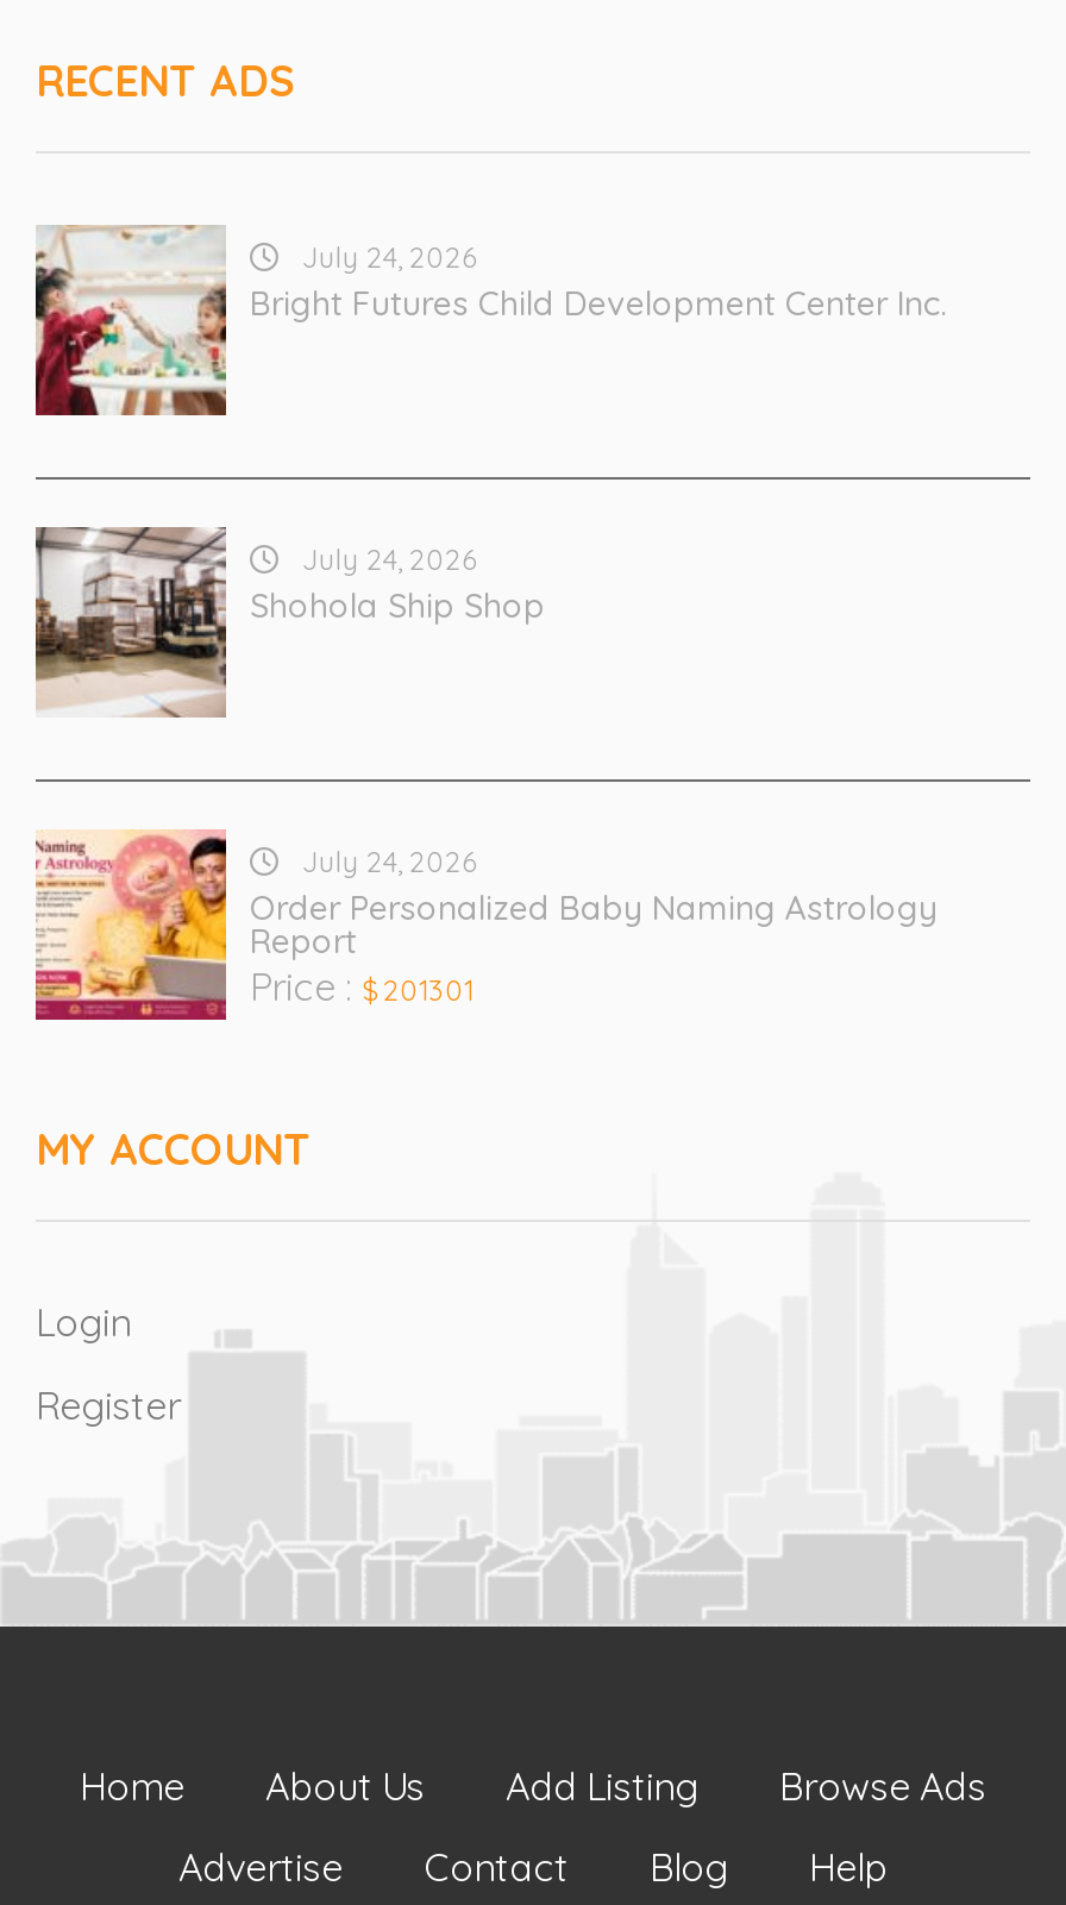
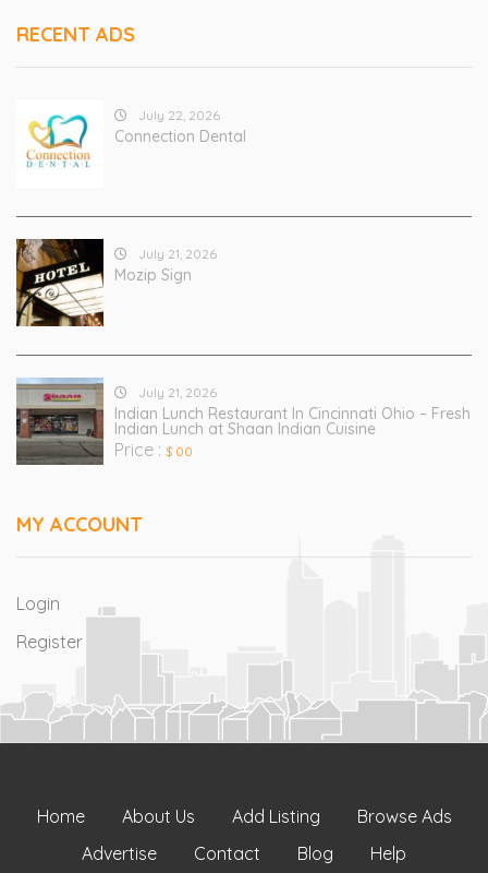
[33,223,947,418] [image] | July 24, 2026 | Bright Futures Child Development Center Inc. -> [16,100,246,188] [image] | July 22, 2026 | Connection Dental
[33,525,545,717] [image] | July 24, 2026 | Shohola Ship Shop -> [15,238,217,327] [image] | July 21, 2026 | Mozip Sign
[33,829,938,1020] [image] | July 24, 2026 | Order Personalized Baby Naming Astrology | Report | Price : $ 201301 -> [15,378,471,465] [image] | July 21, 2026 | Indian Lunch Restaurant In Cincinnati Ohio – Fresh | Indian Lunch at Shaan Indian Cuisine | Price : $ 00

